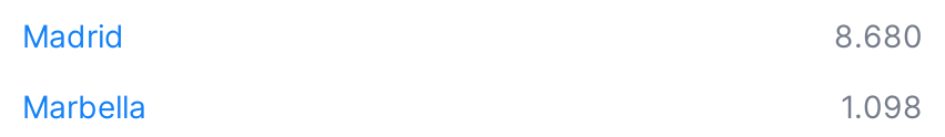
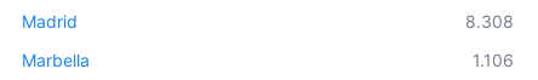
[834,16,923,53] 8.680 -> [465,10,514,31] 8.308
[841,86,923,124] 1.098 -> [473,49,514,70] 1.106

